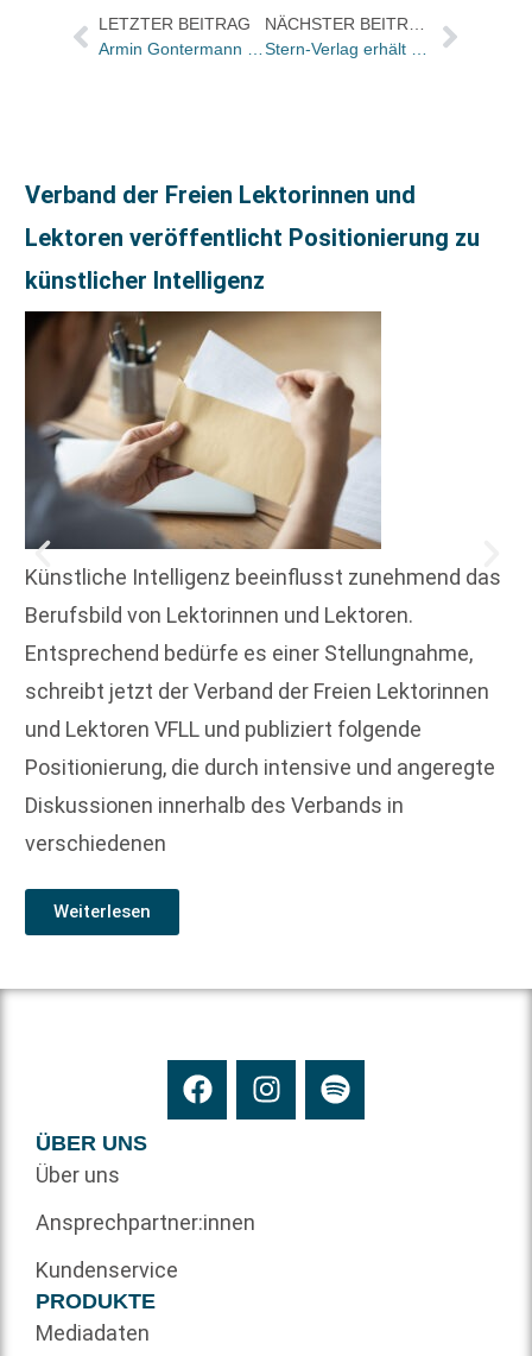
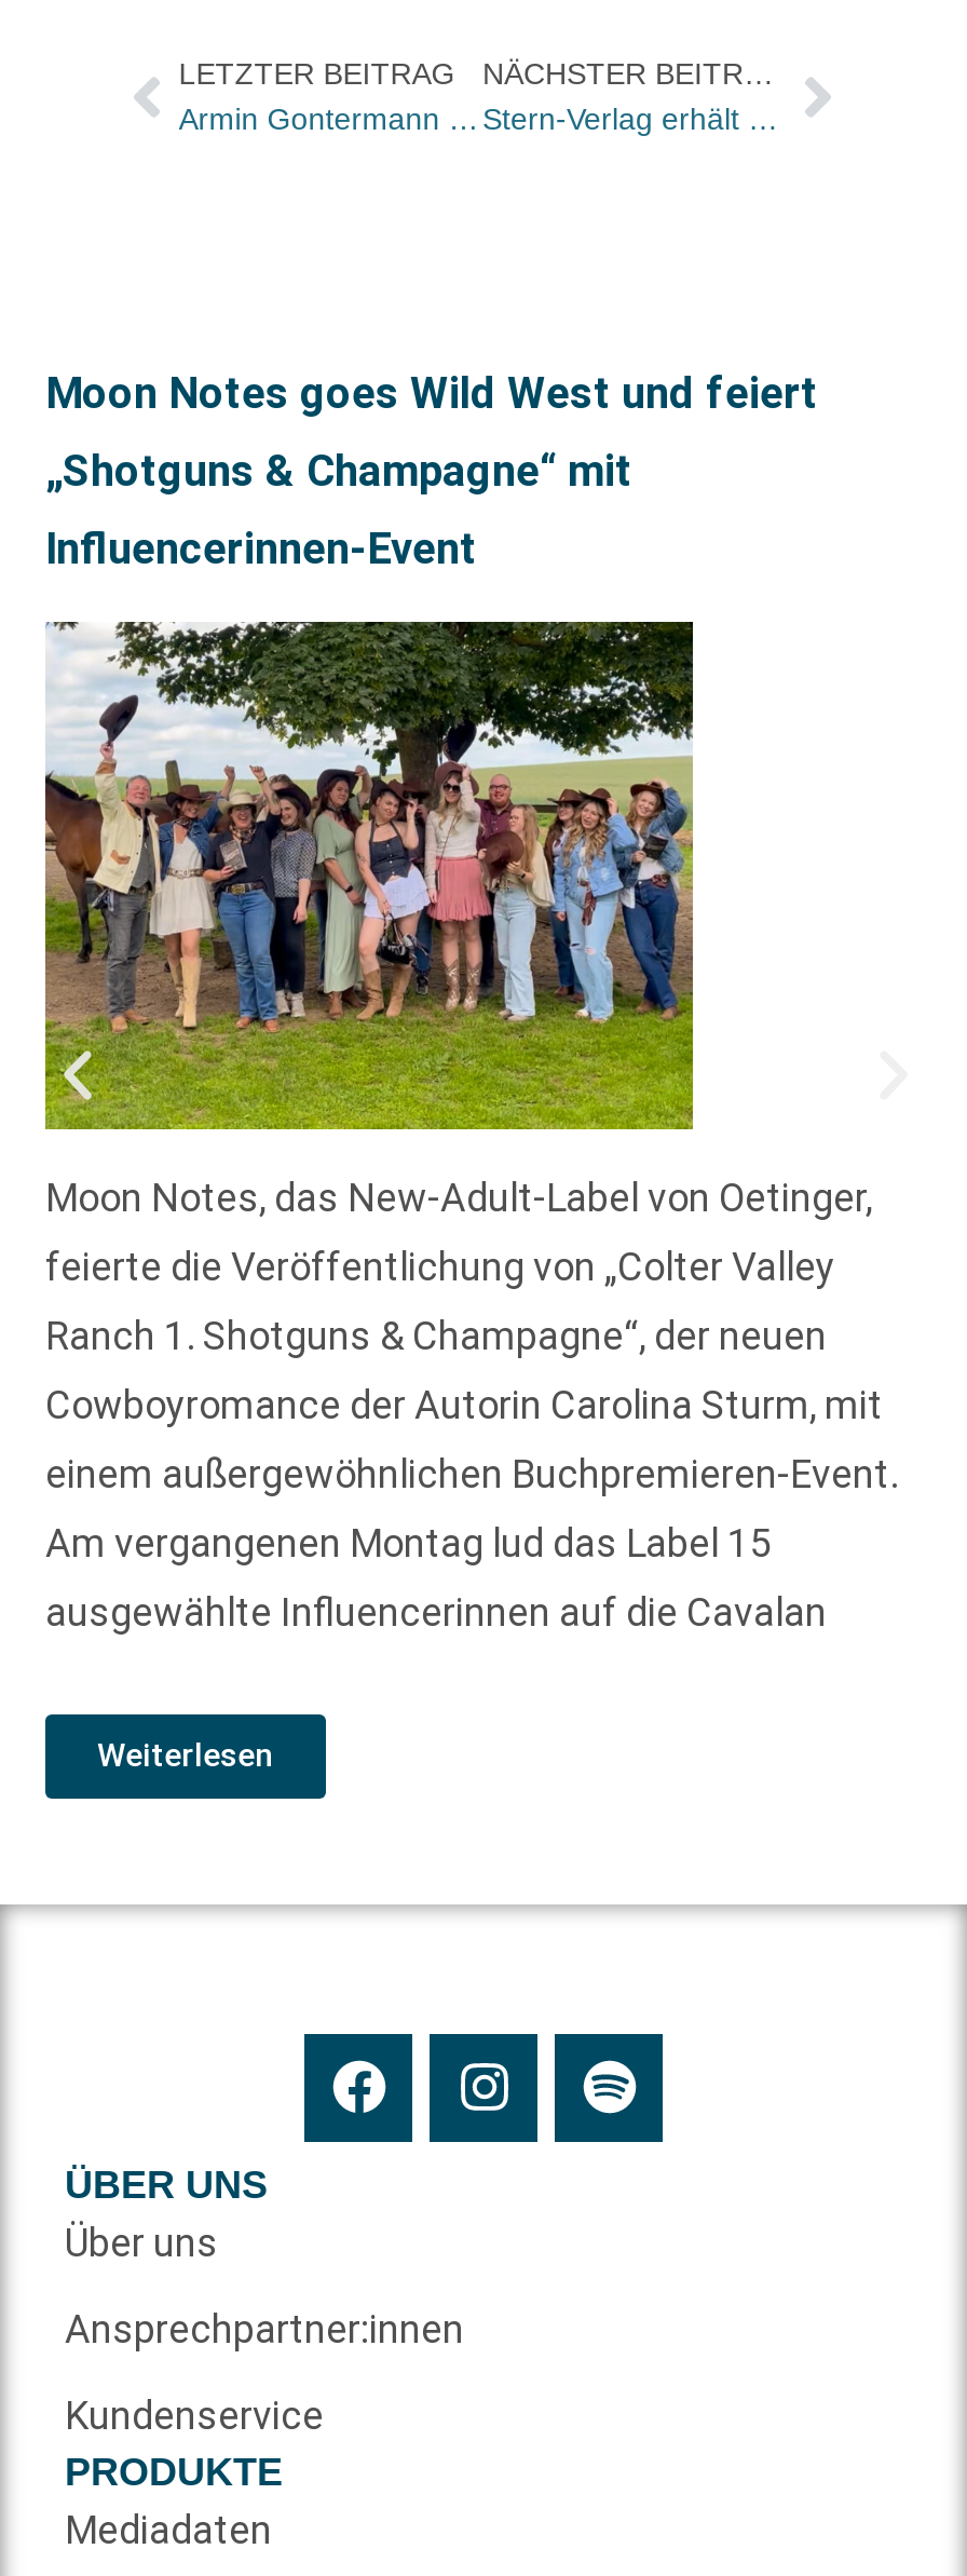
[25,180,480,294] Verband der Freien Lektorinnen und | Lektoren veröffentlicht Positionierung zu | künstlicher Intelligenz -> [45,366,818,574] Moon Notes goes Wild West und feiert | „Shotguns & Champagne“ mit | Influencerinnen-Event
[24,310,381,555] [image] -> [43,620,695,1039] [image]
[25,564,501,855] Künstliche Intelligenz beeinflusst zunehmend das | Berufsbild von Lektorinnen und Lektoren. | Entsprechend bedürfe es einer Stellungnahme, | schreibt jetzt der Verband der Freien Lektorinnen | und Lektoren VFLL und publiziert folgende | Positionierung, die durch intensive und angeregte | Diskussionen innerhalb des Verbands in | verschiedenen -> [45,1174,898,1634] Moon Notes, das New-Adult-Label von Oetinger, | feierte die Veröffentlichung von „Colter Valley | Ranch 1. Shotguns & Champagne“, der neuen | Cowboyromance der Autorin Carolina Sturm, mit | einem außergewöhnlichen Buchpremieren-Event. | Am vergangenen Montag lud das Label 15 | ausgewählte Influencerinnen auf die Cavalan

